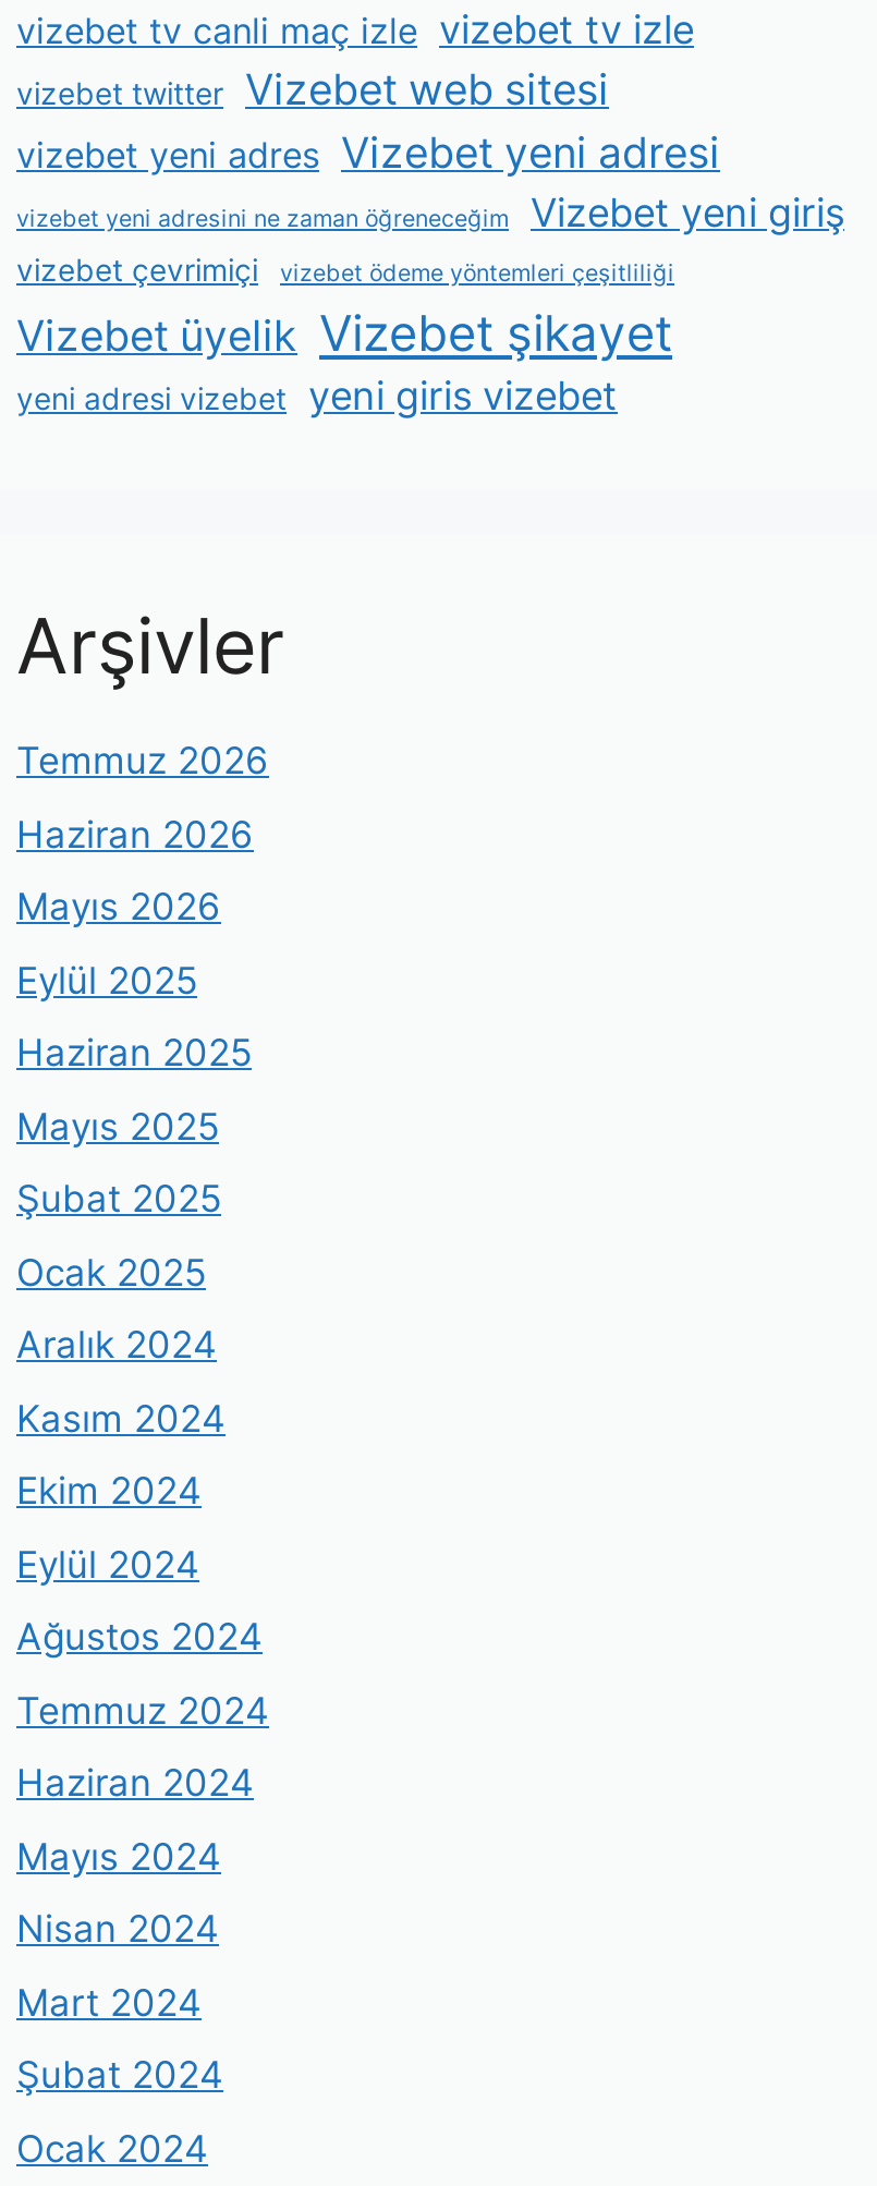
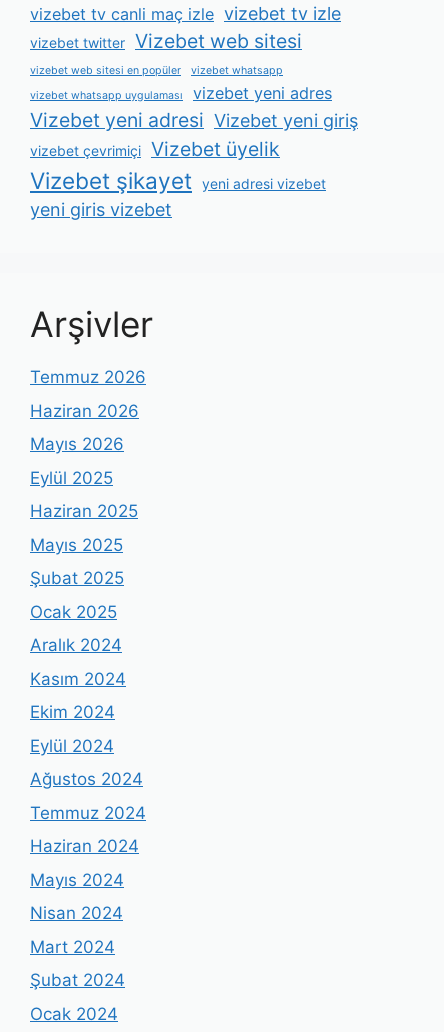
[16,127,720,179] vizebet yeni adres Vizebet yeni adresi -> [30,64,283,77] vizebet web sitesi en popüler | vizebet whatsapp
[16,190,844,419] vizebet yeni adresini ne zaman öğreneceğim | Vizebet yeni giriş | vizebet çevrimiçi | vizebet ödeme yöntemleri çeşitliliği | Vizebet üyelik Vizebet şikayet | yeni adresi vizebet yeni giris vizebet -> [30,83,358,220] vizebet whatsapp uygulaması | vizebet yeni adres | Vizebet yeni adresi Vizebet yeni giriş | vizebet çevrimiçi Vizebet üyelik | Vizebet şikayet yeni adresi vizebet | yeni giris vizebet

